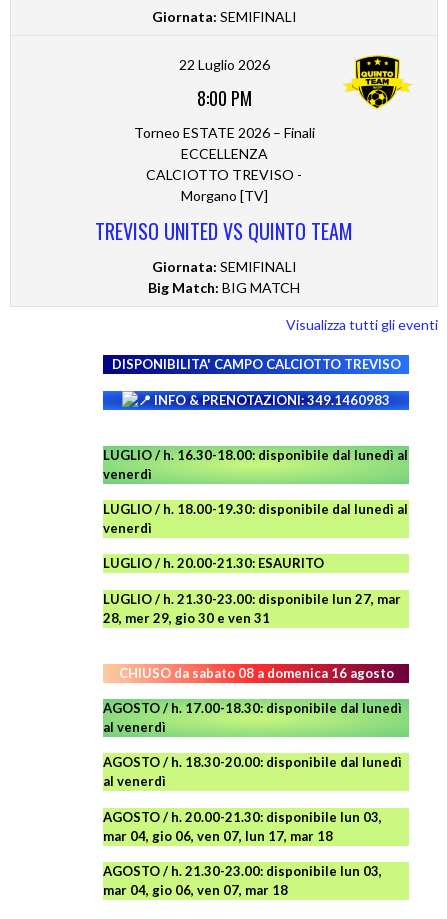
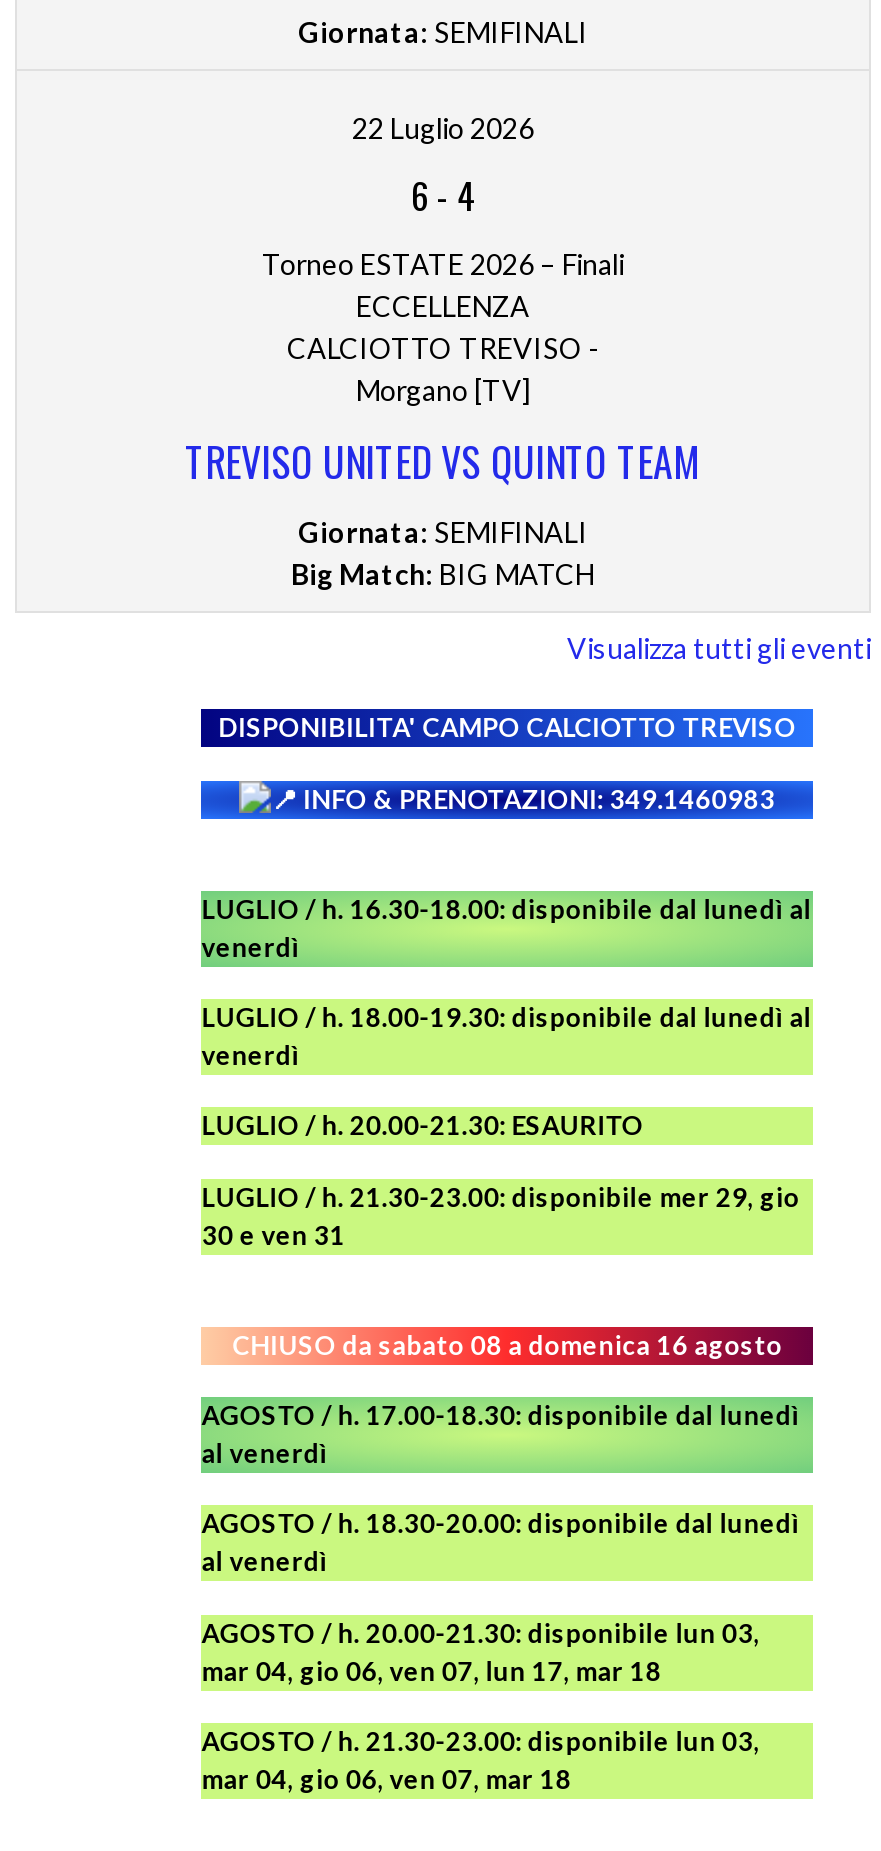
[342,54,413,110] [image] -> none
[196,85,251,111] 8:00 PM -> [411,169,475,221] 6 - 4
[103,590,401,625] LUGLIO / h. 21.30-23.00: disponibile lun 27, mar | 28, mer 29, gio 30 e ven 31 -> [202,1180,800,1250] LUGLIO / h. 21.30-23.00: disponibile mer 29, gio | 30 e ven 31

